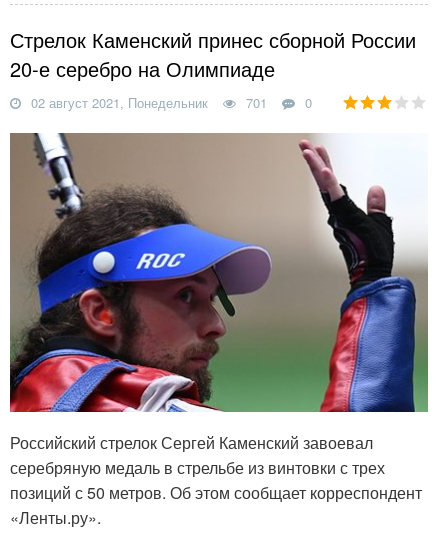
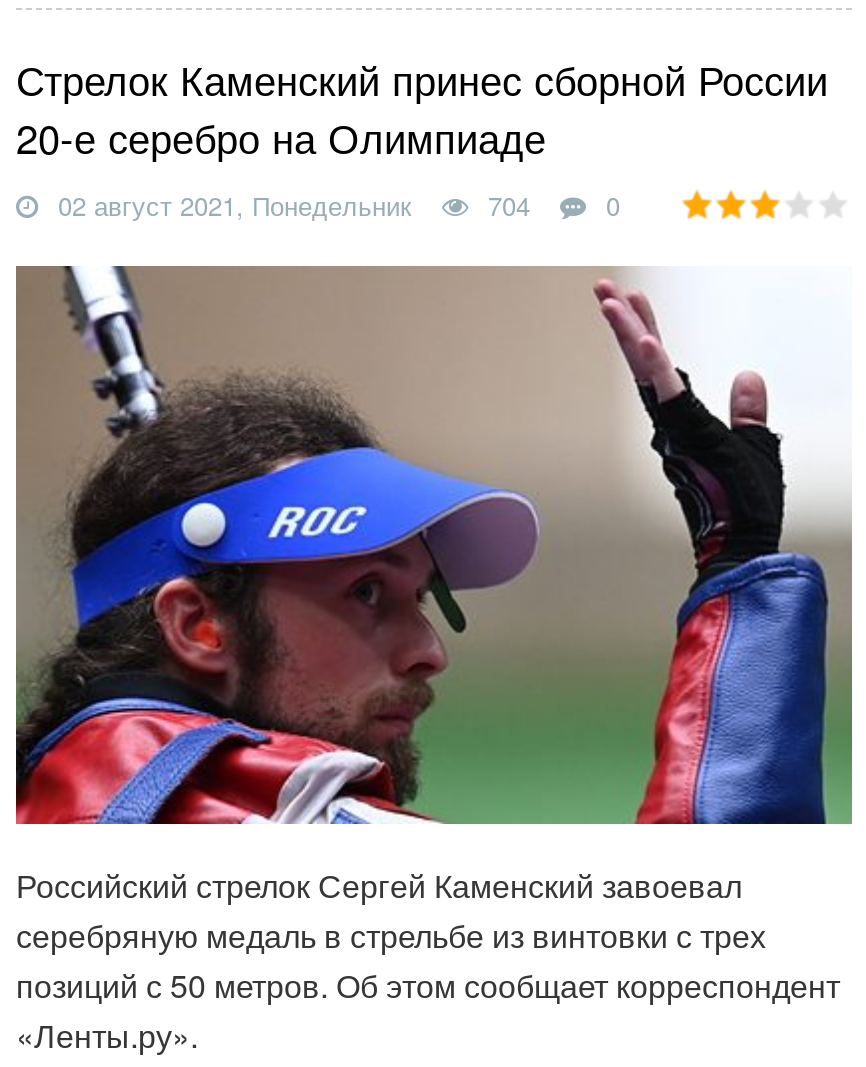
[31,93,312,112] 02 август 2021, Понедельник 701 0 -> [58,186,620,224] 02 август 2021, Понедельник 704 0

